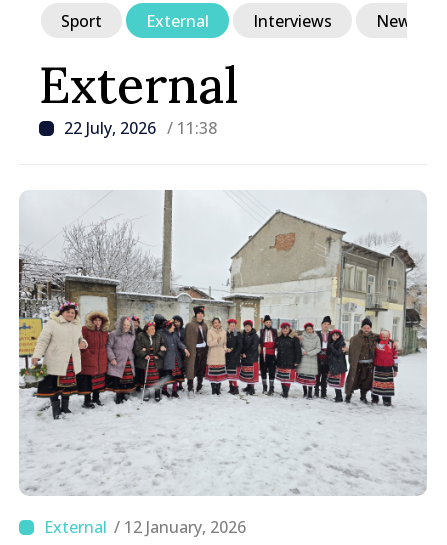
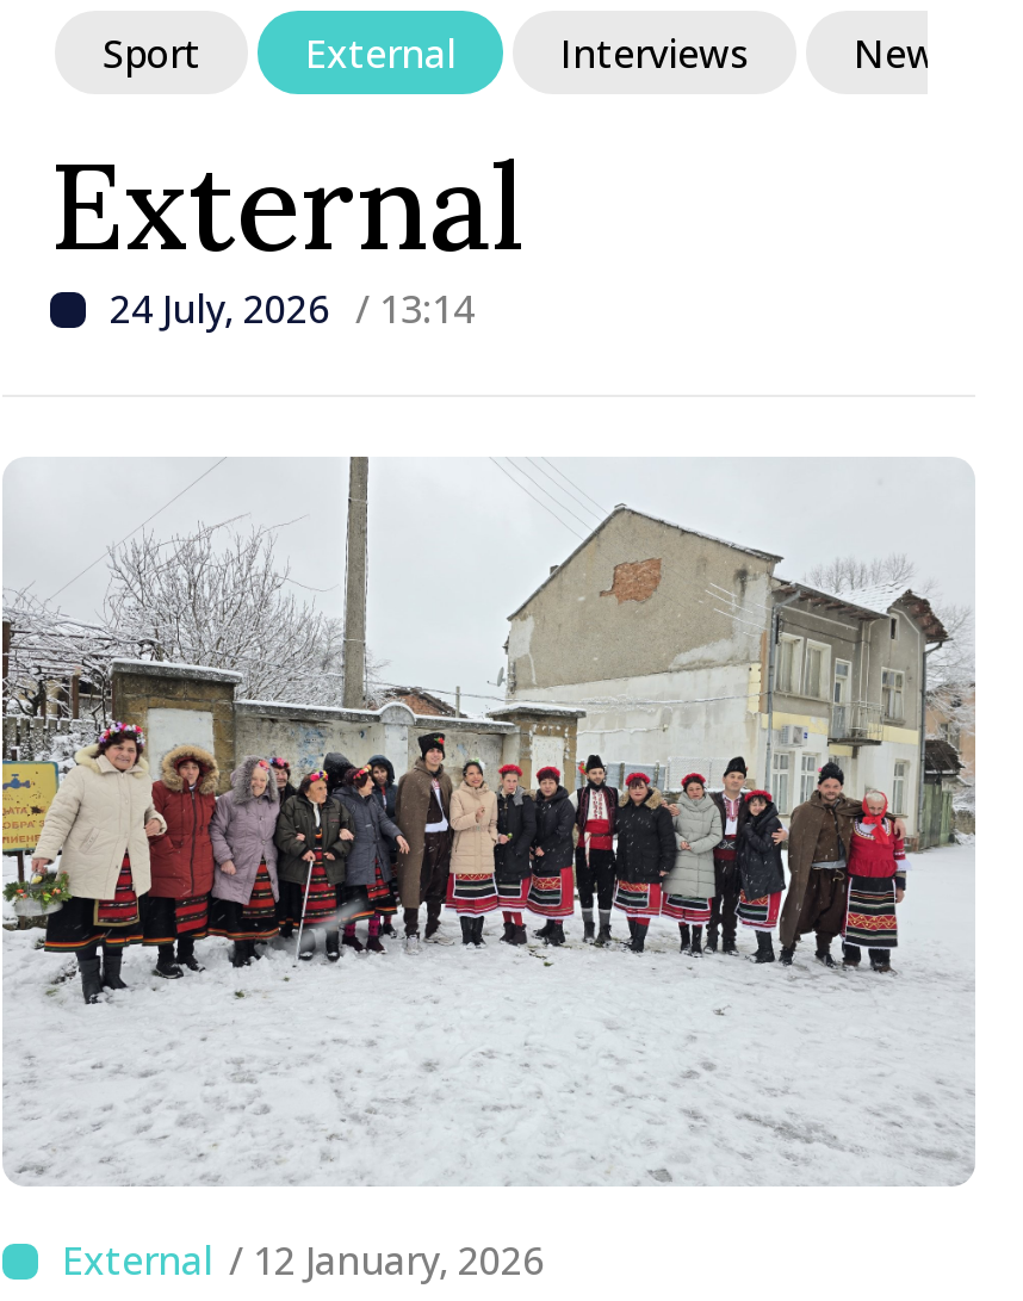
[64,117,217,139] 22 July, 2026 / 11:38 -> [110,283,475,335] 24 July, 2026 / 13:14

